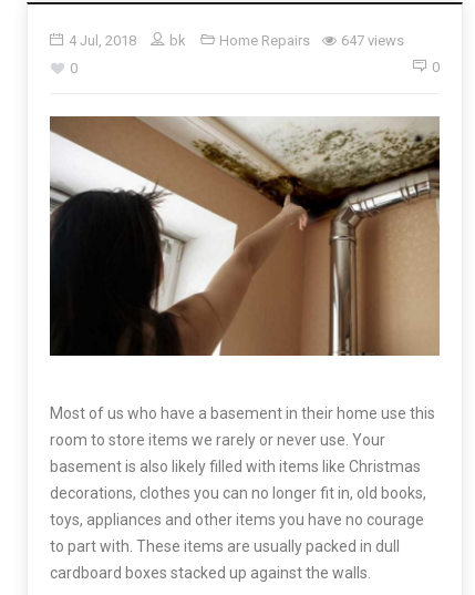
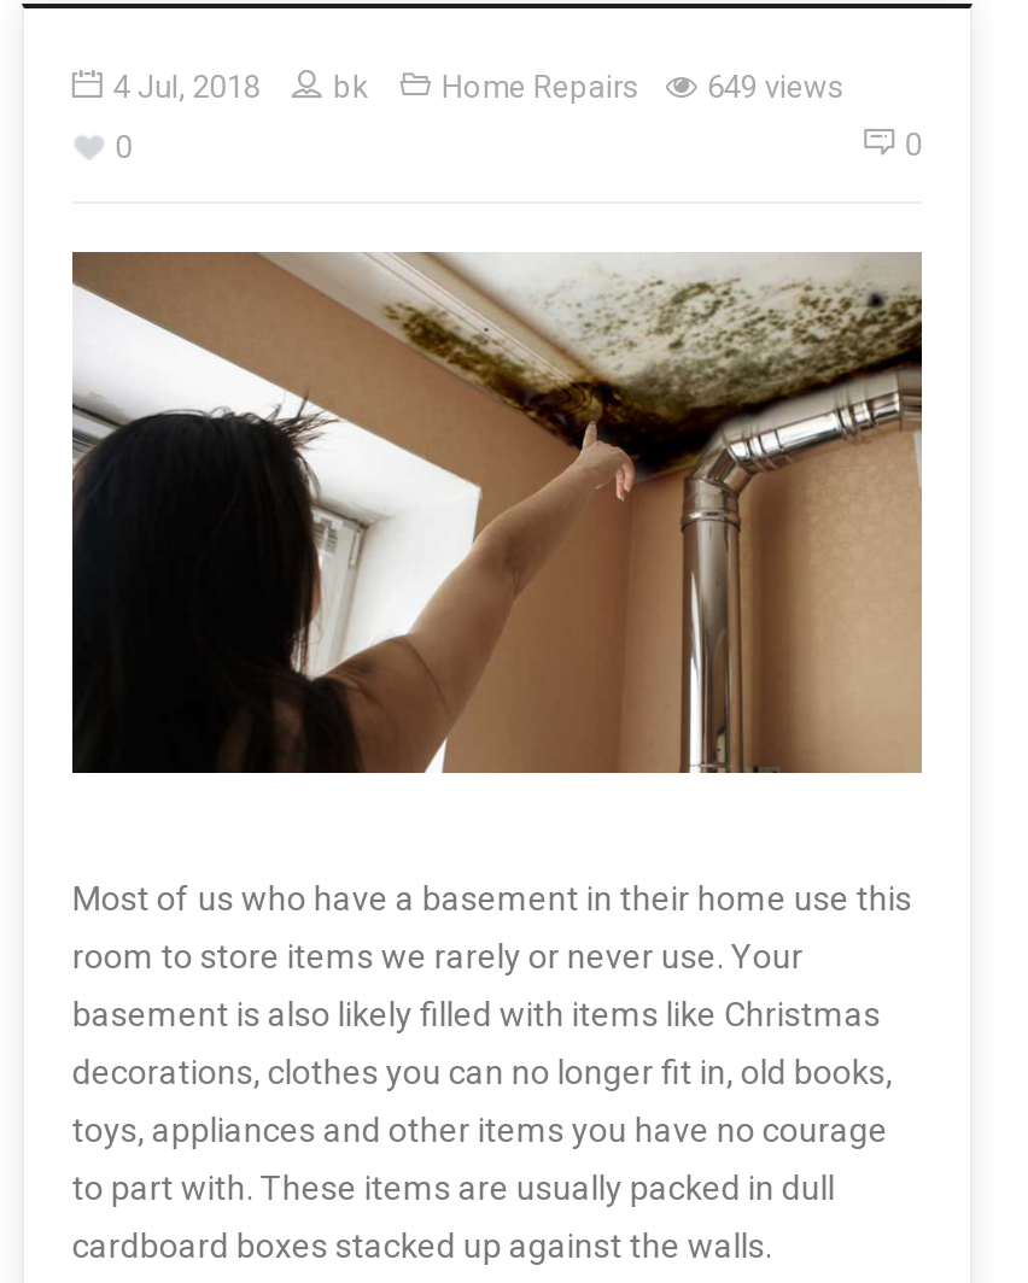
[219,32,404,49] Home Repairs 647 views -> [441,68,844,104] Home Repairs 649 views

